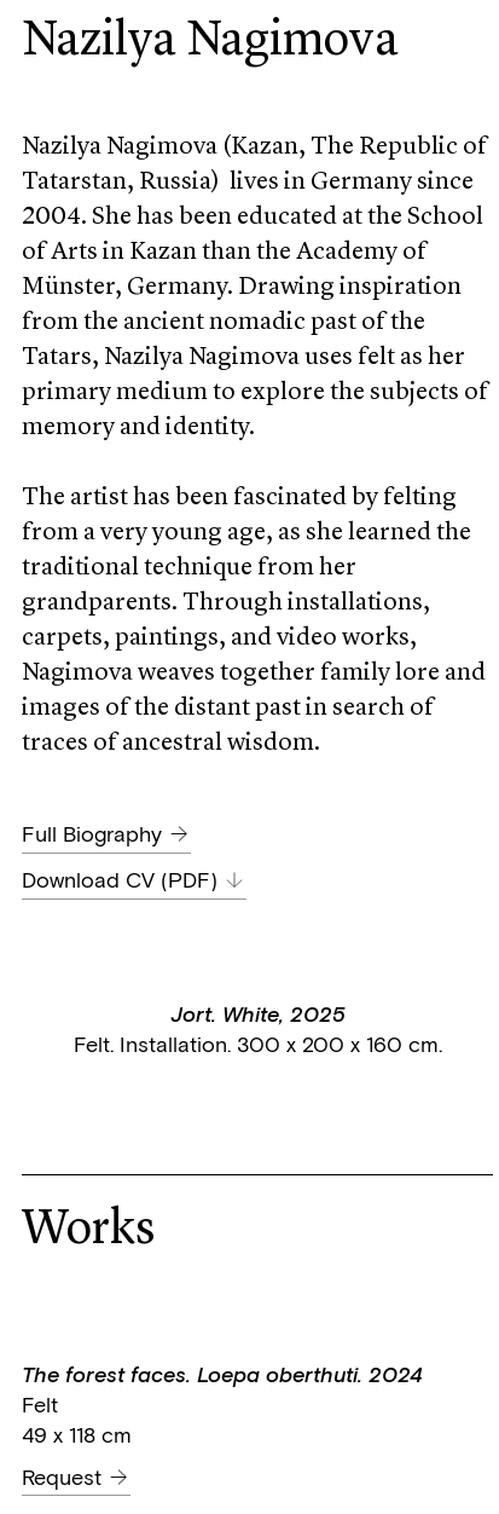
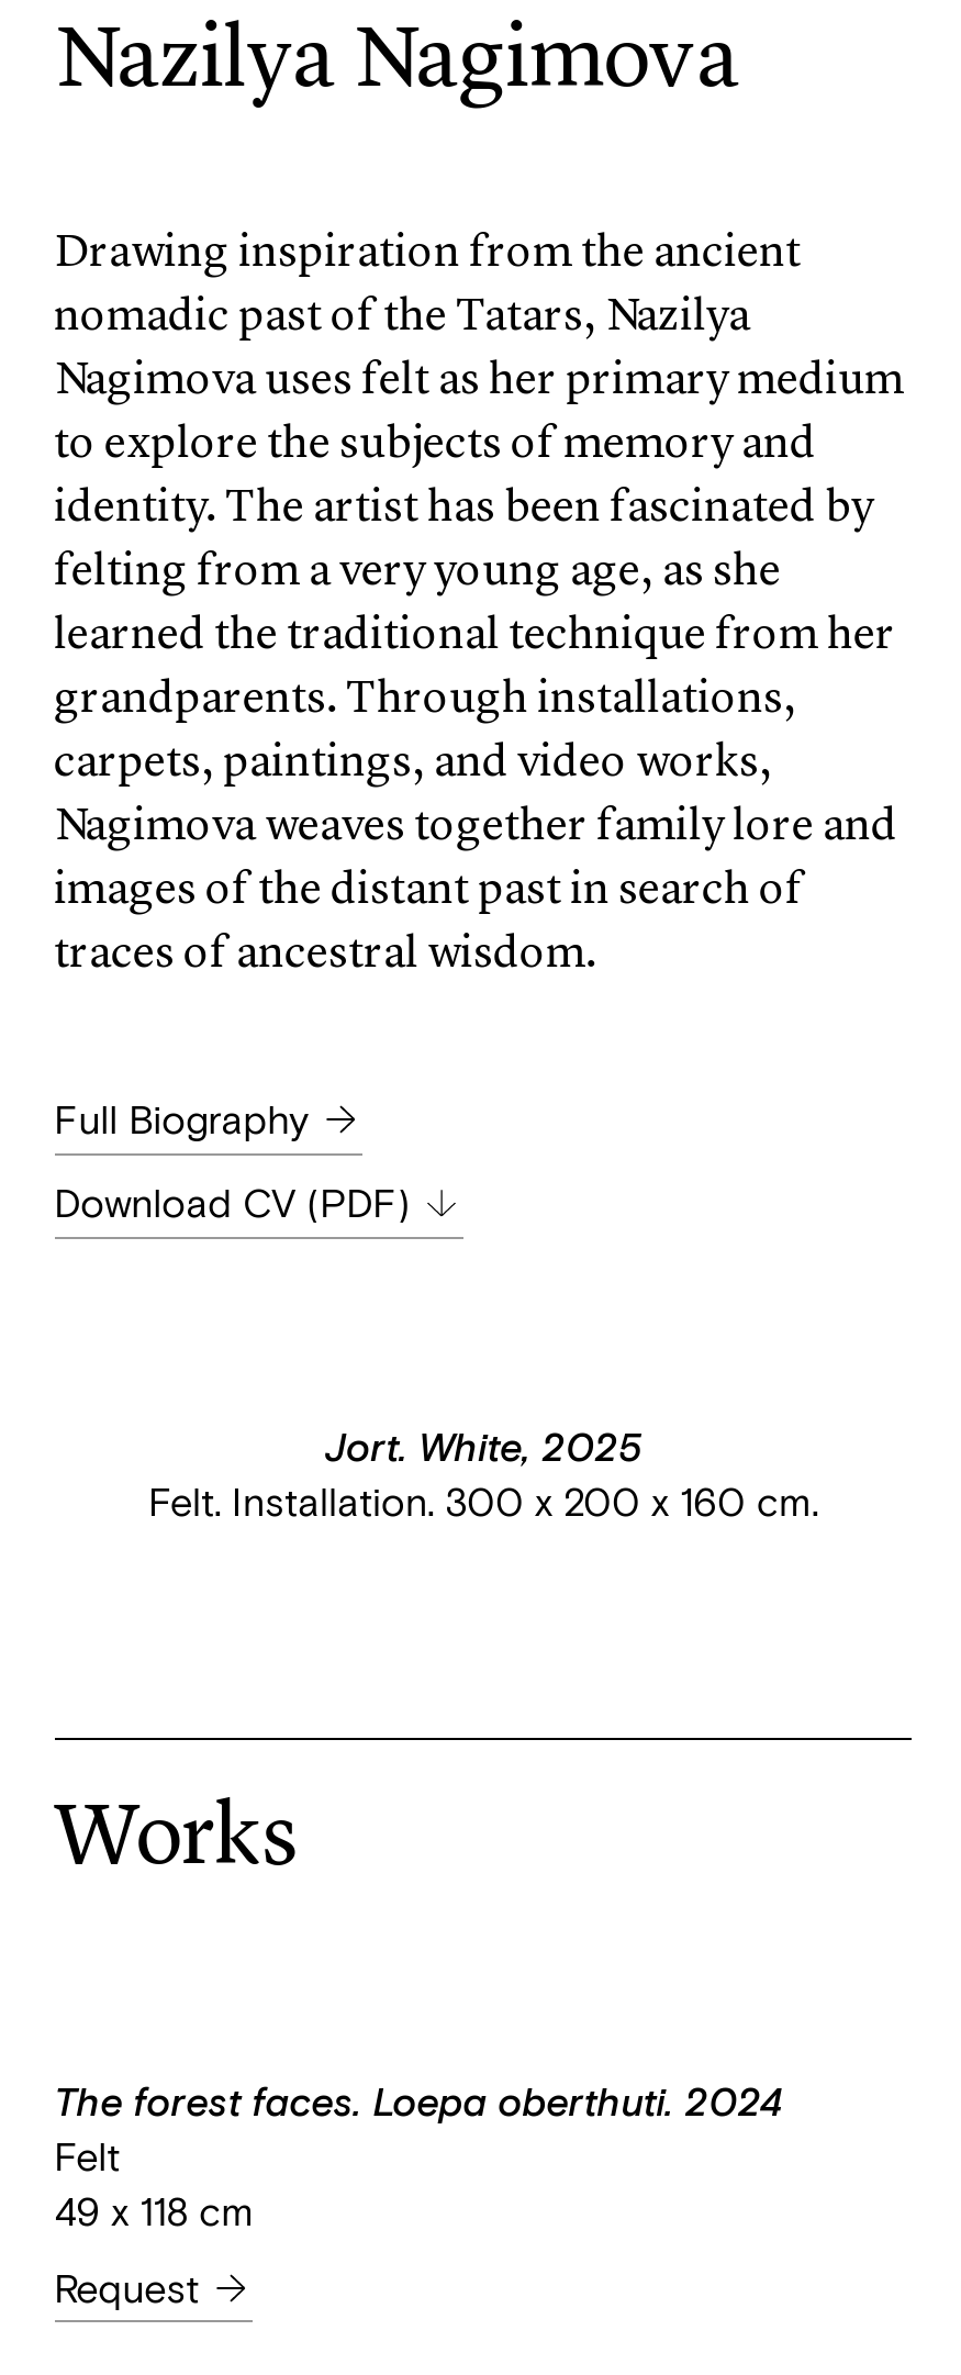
[21,134,488,581] Nazilya Nagimova (Kazan, The Republic of | Tatarstan, Russia) lives in Germany since | 2004. She has been educated at the School | of Arts in Kazan than the Academy of | Münster, Germany. Drawing inspiration | from the ancient nomadic past of the | Tatars, Nazilya Nagimova uses felt as her | primary medium to explore the subjects of | memory and identity. | The artist has been fascinated by felting | from a very young age, as she learned the | traditional technique from her -> [54,231,904,660] Drawing inspiration from the ancient | nomadic past of the Tatars, Nazilya | Nagimova uses felt as her primary medium | to explore the subjects of memory and | identity. The artist has been fascinated by | felting from a very young age, as she | learned the traditional technique from her

